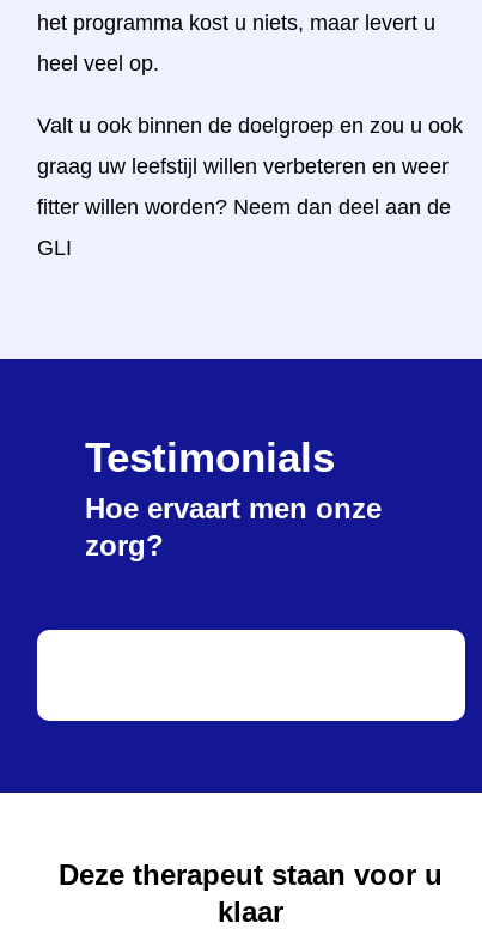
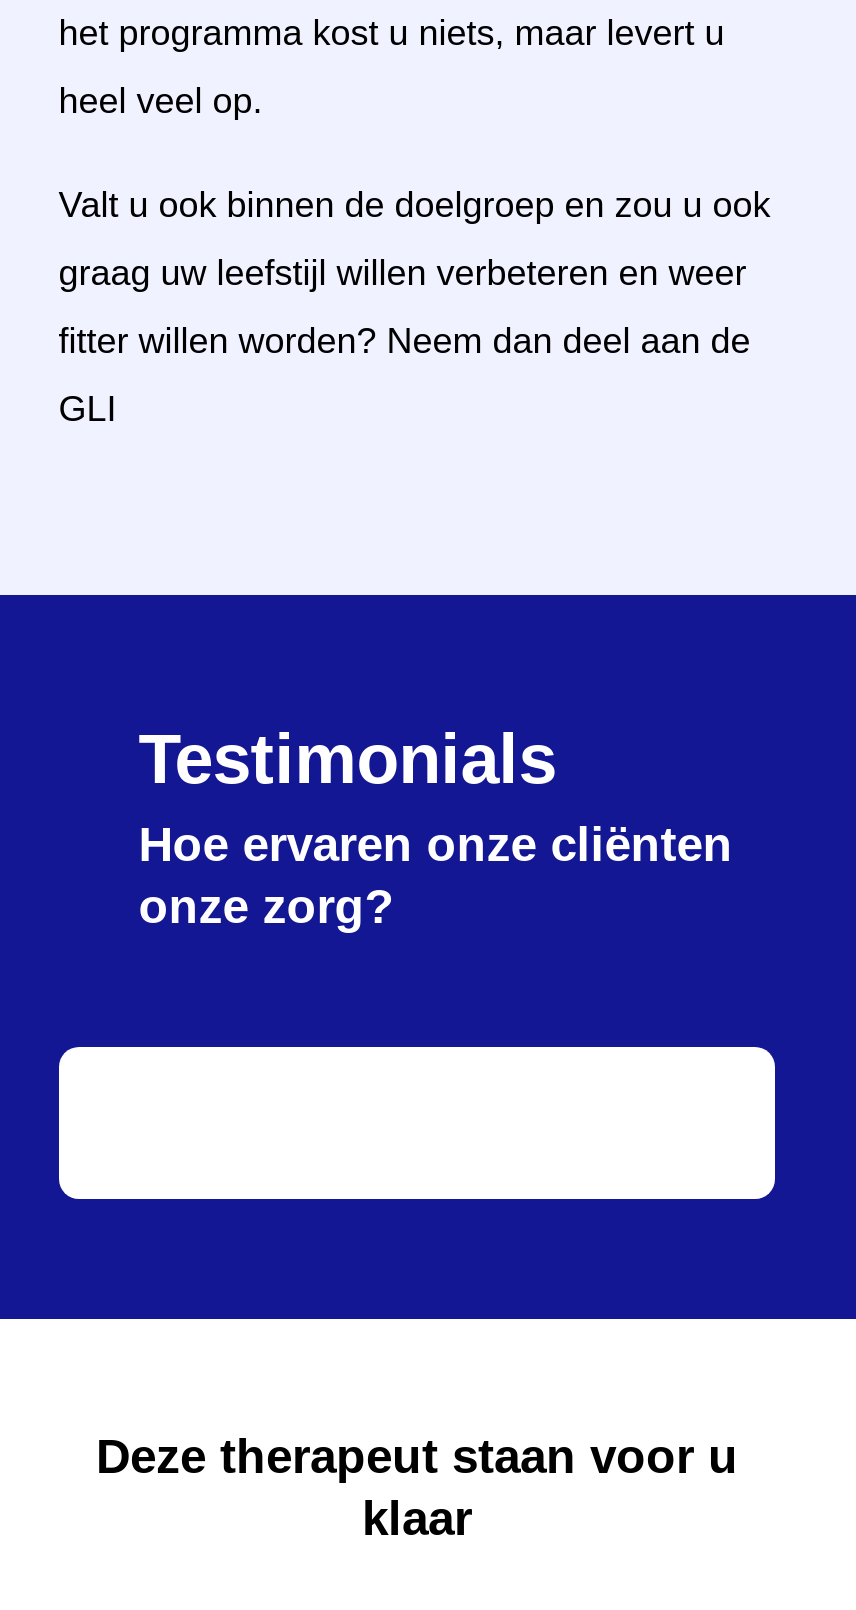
[85,492,381,561] Hoe ervaart men onze | zorg? -> [139,817,733,933] Hoe ervaren onze cliënten | onze zorg?

